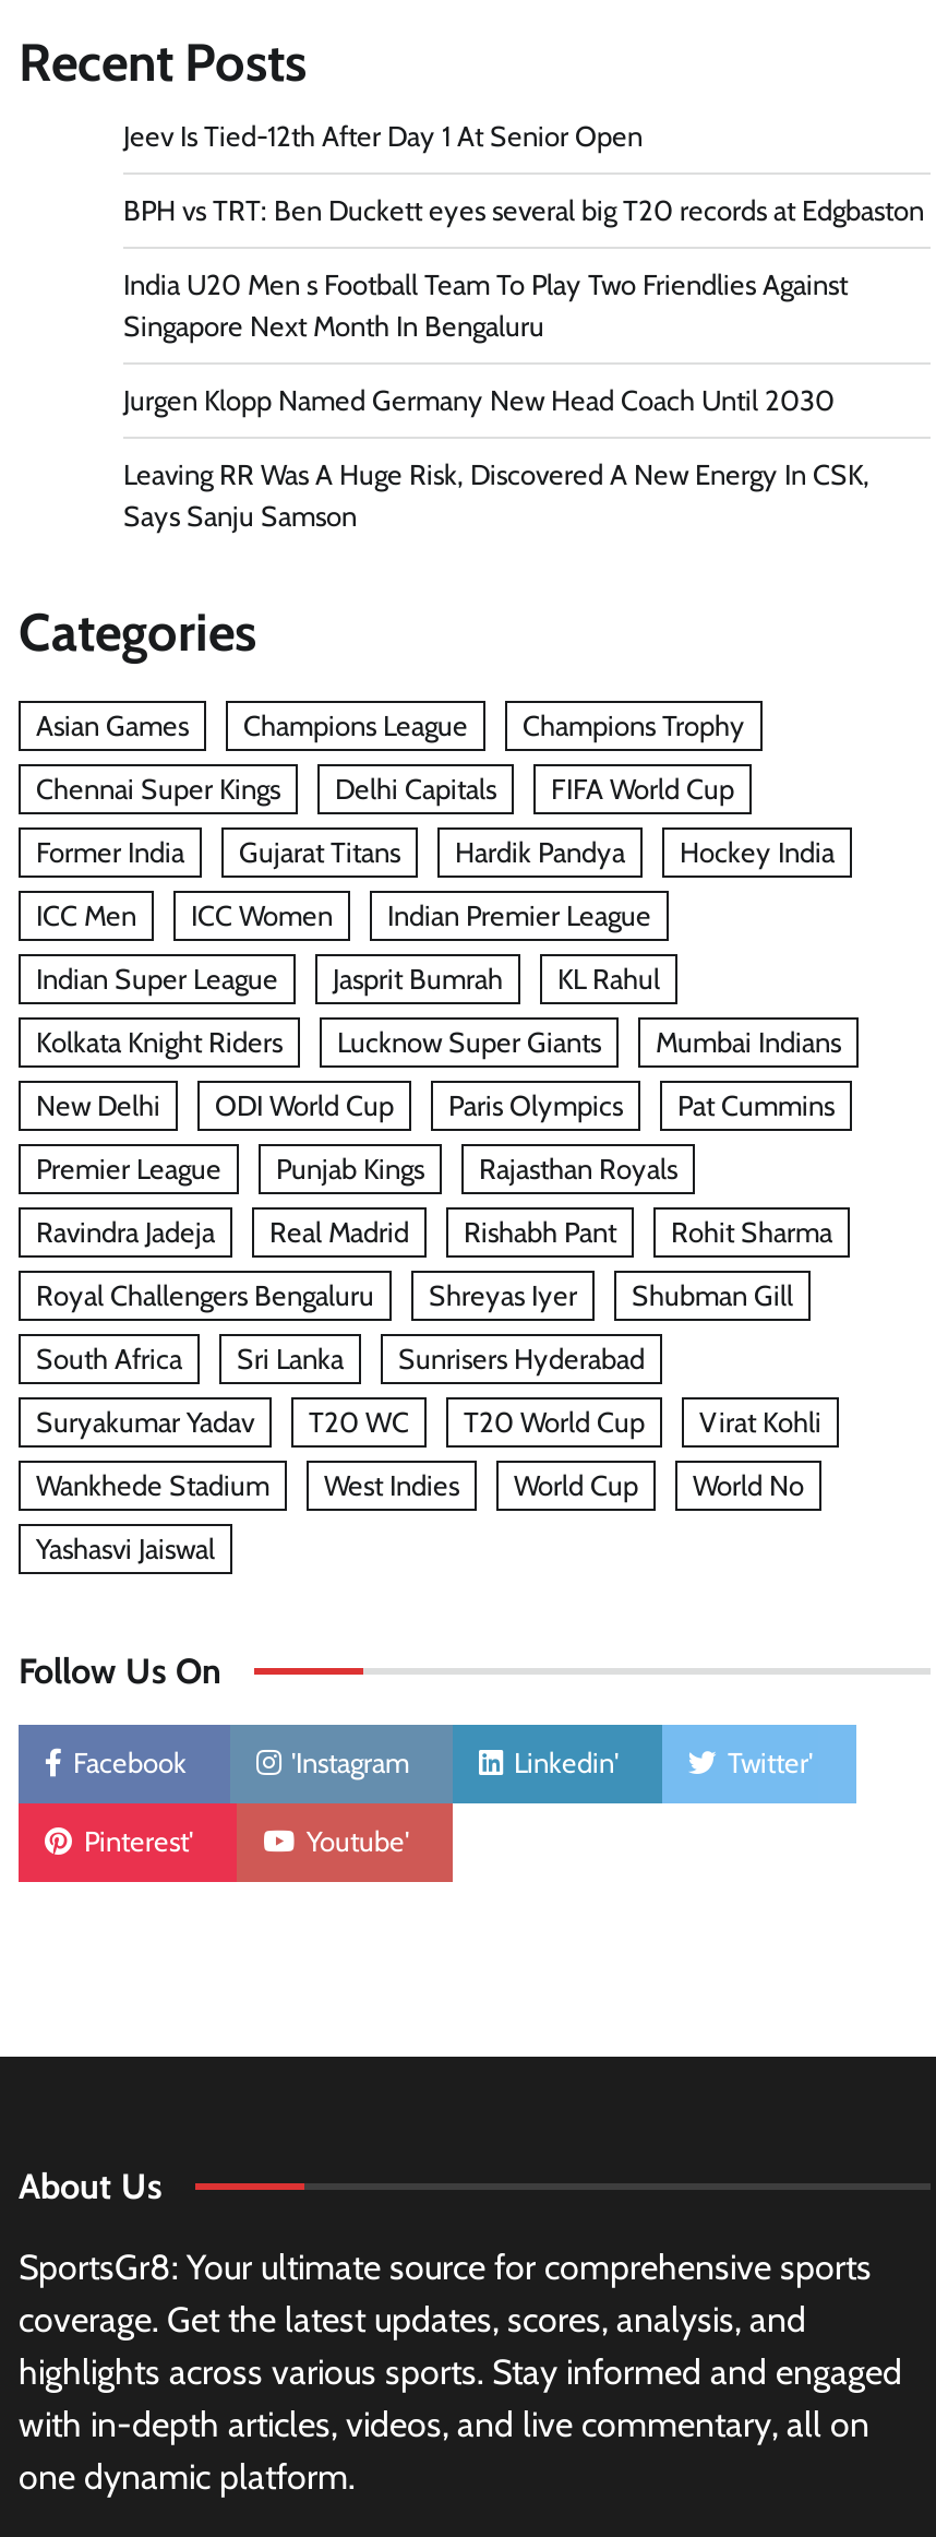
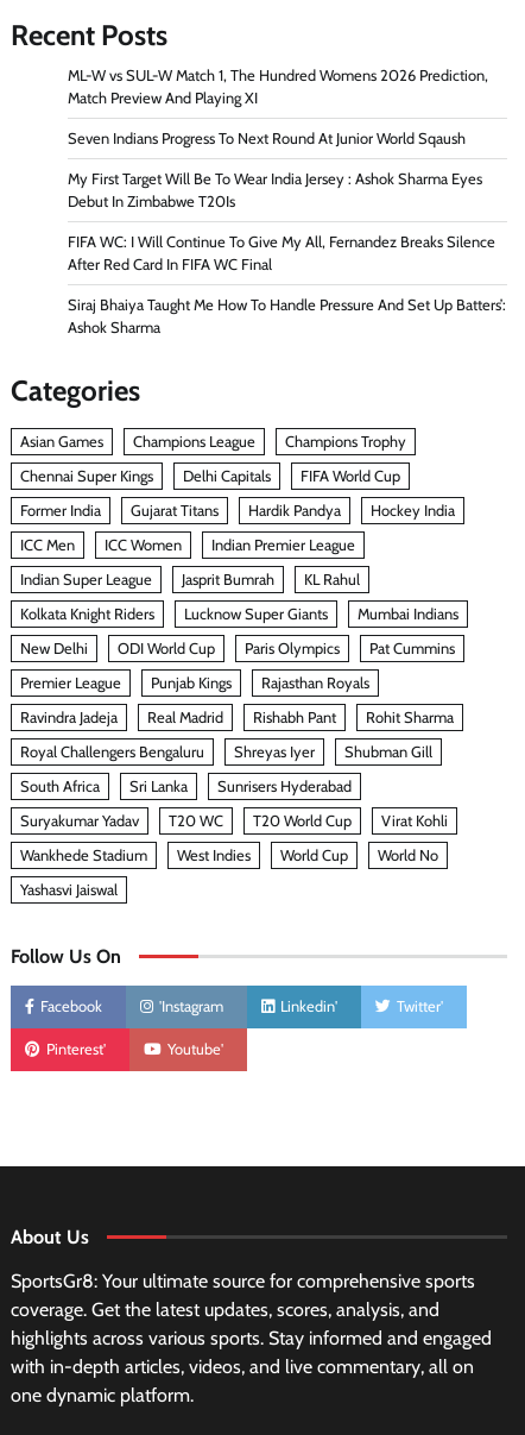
[123,119,643,152] Jeev Is Tied-12th After Day 1 At Senior Open -> [68,66,488,107] ML-W vs SUL-W Match 1, The Hundred Womens 2026 Prediction, | Match Preview And Playing XI
[123,194,924,226] BPH vs TRT: Ben Duckett eyes several big T20 records at Edgbaston -> [68,129,466,147] Seven Indians Progress To Next Round At Junior World Sqaush
[123,268,848,342] India U20 Men s Football Team To Play Two Friendlies Against | Singapore Next Month In Bengaluru -> [68,170,482,210] My First Target Will Be To Wear India Jersey : Ashok Sharma Eyes | Debut In Zimbabwe T20Is
[123,384,835,416] Jurgen Klopp Named Germany New Head Coach Until 2030 -> [68,233,495,273] FIFA WC: I Will Continue To Give My All, Fernandez Breaks Silence | After Red Card In FIFA WC Final
[123,458,869,532] Leaving RR Was A Huge Risk, Discovered A New Energy In CSK, | Says Sanju Samson -> [68,296,506,336] Siraj Bhaiya Taught Me How To Handle Pressure And Set Up Batters’: | Ashok Sharma

